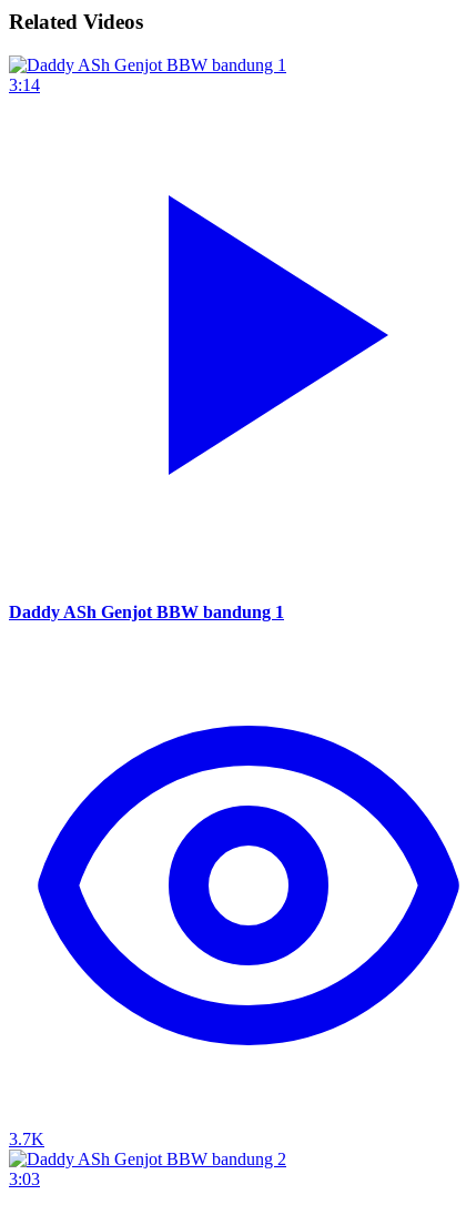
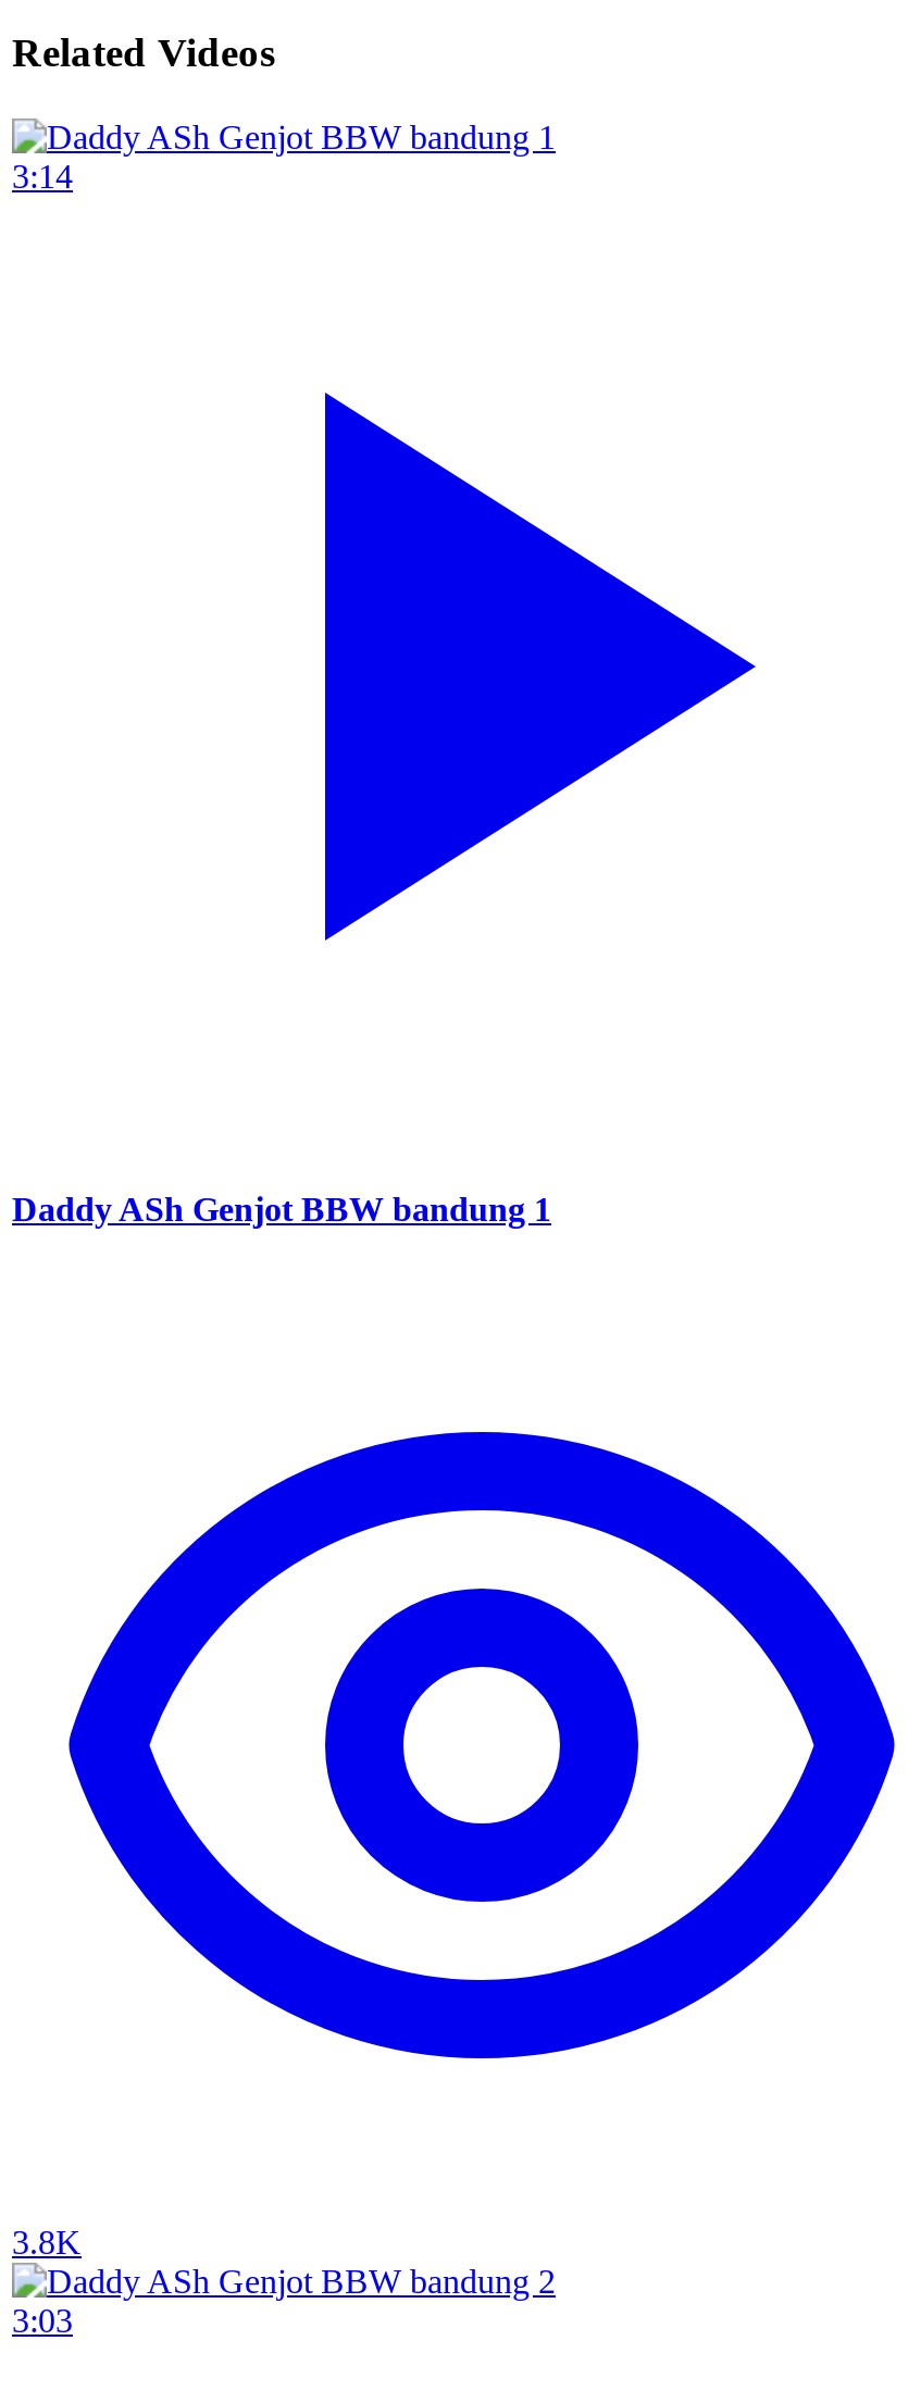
[9,1130,44,1149] 3.7K -> [12,2224,82,2261] 3.8K

